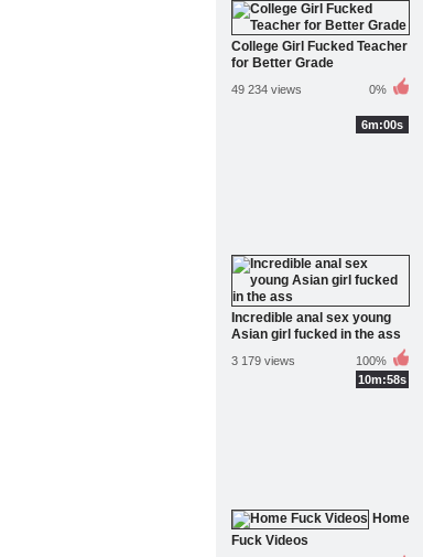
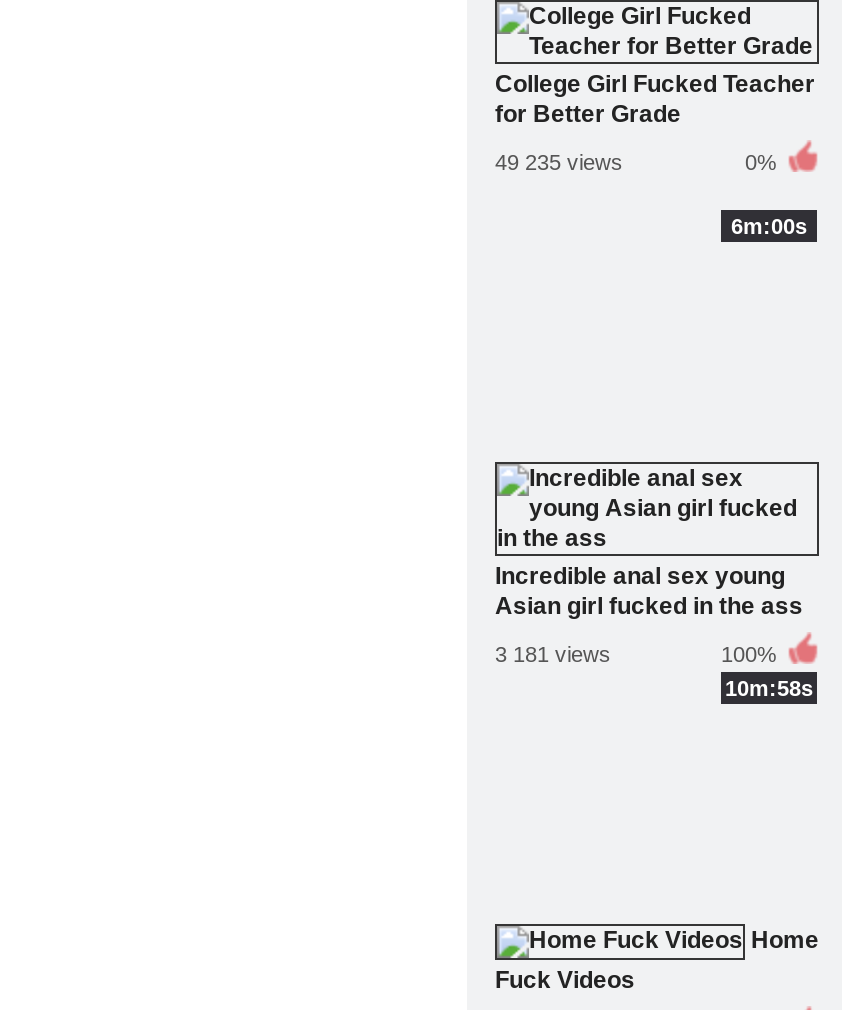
[231,83,302,96] 49 234 views -> [495,150,623,174] 49 235 views
[231,354,295,368] 3 179 views -> [495,642,611,666] 3 181 views

